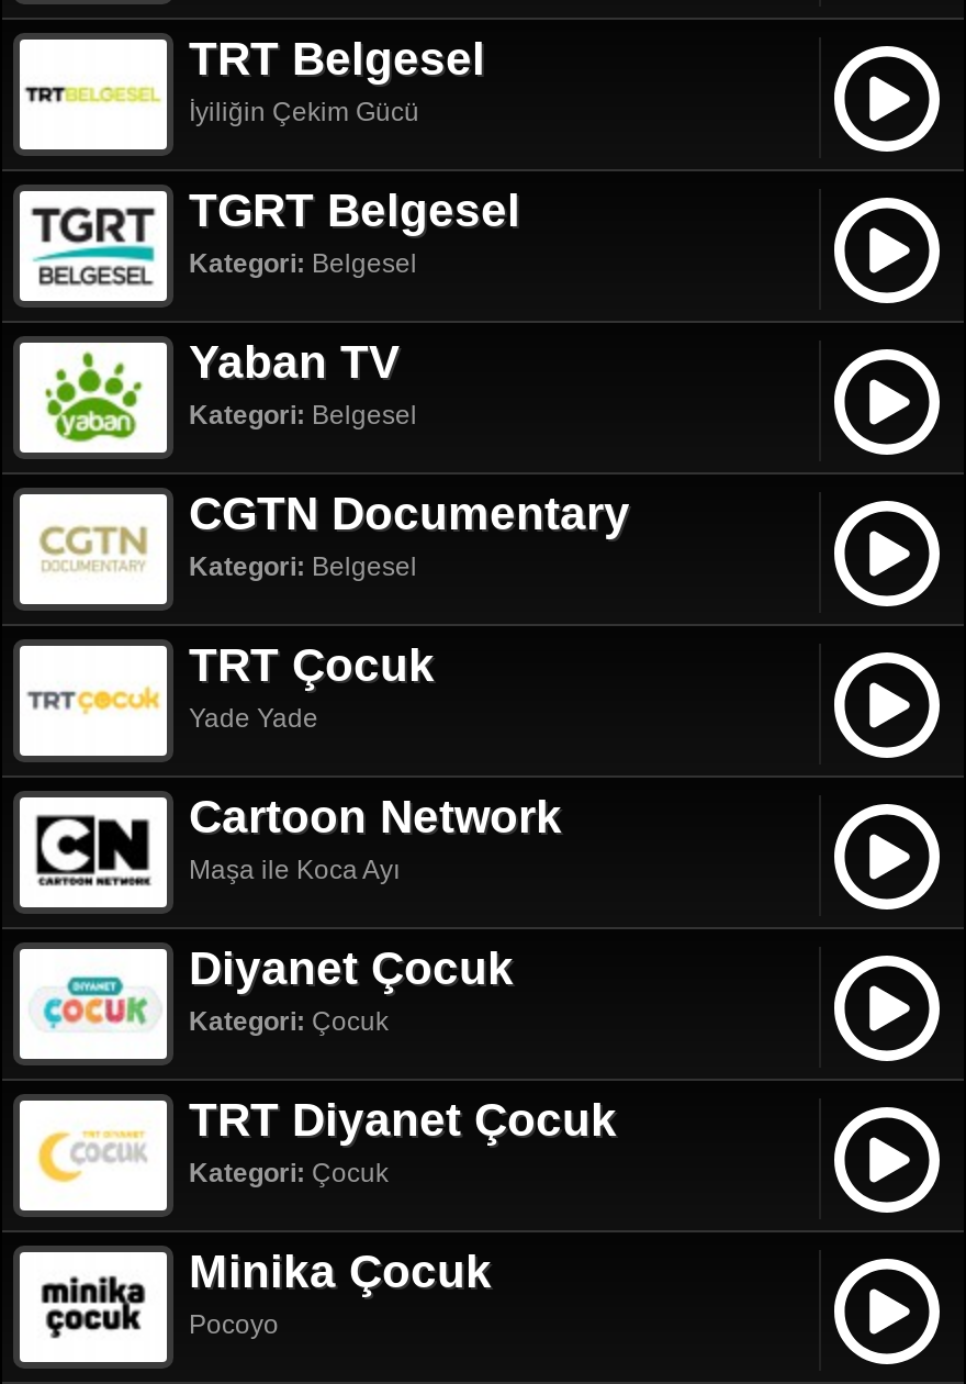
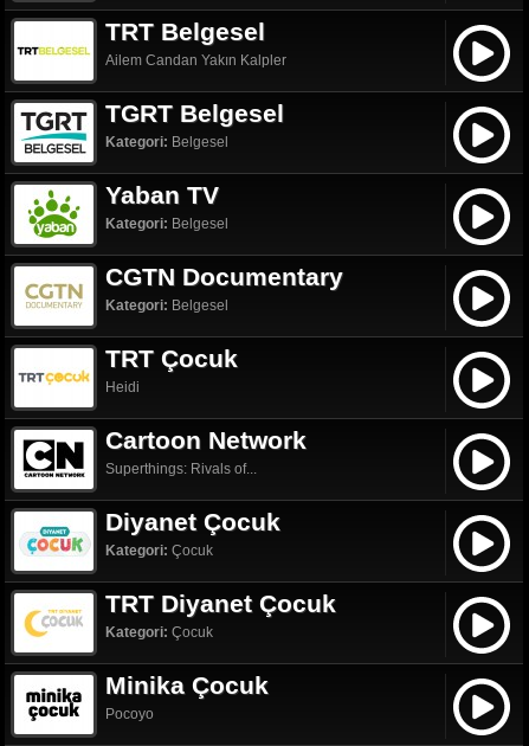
[189,97,419,127] İyiliğin Çekim Gücü -> [105,52,286,69] Ailem Candan Yakın Kalpler
[189,703,318,734] Yade Yade -> [105,379,140,395] Heidi
[189,855,400,885] Maşa ile Koca Ayı -> [105,461,257,477] Superthings: Rivals of...

